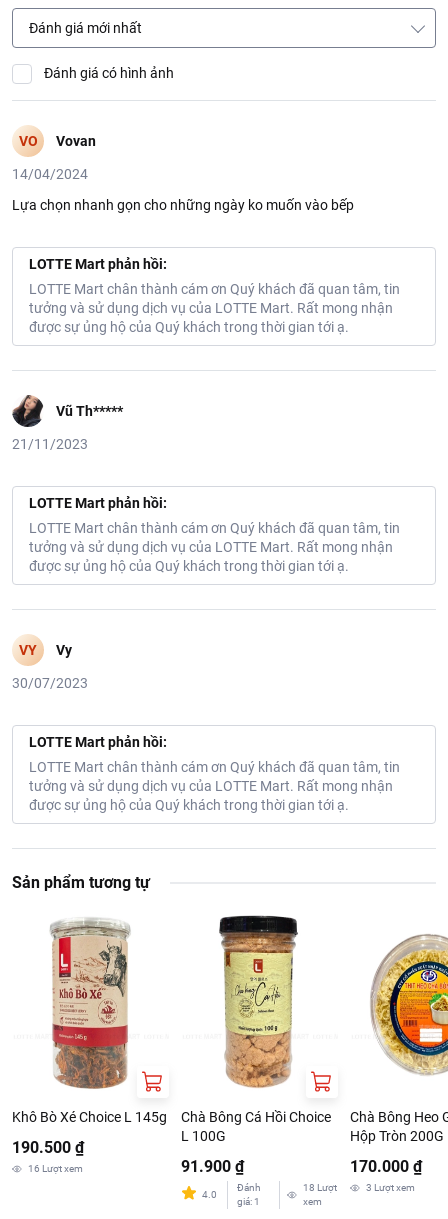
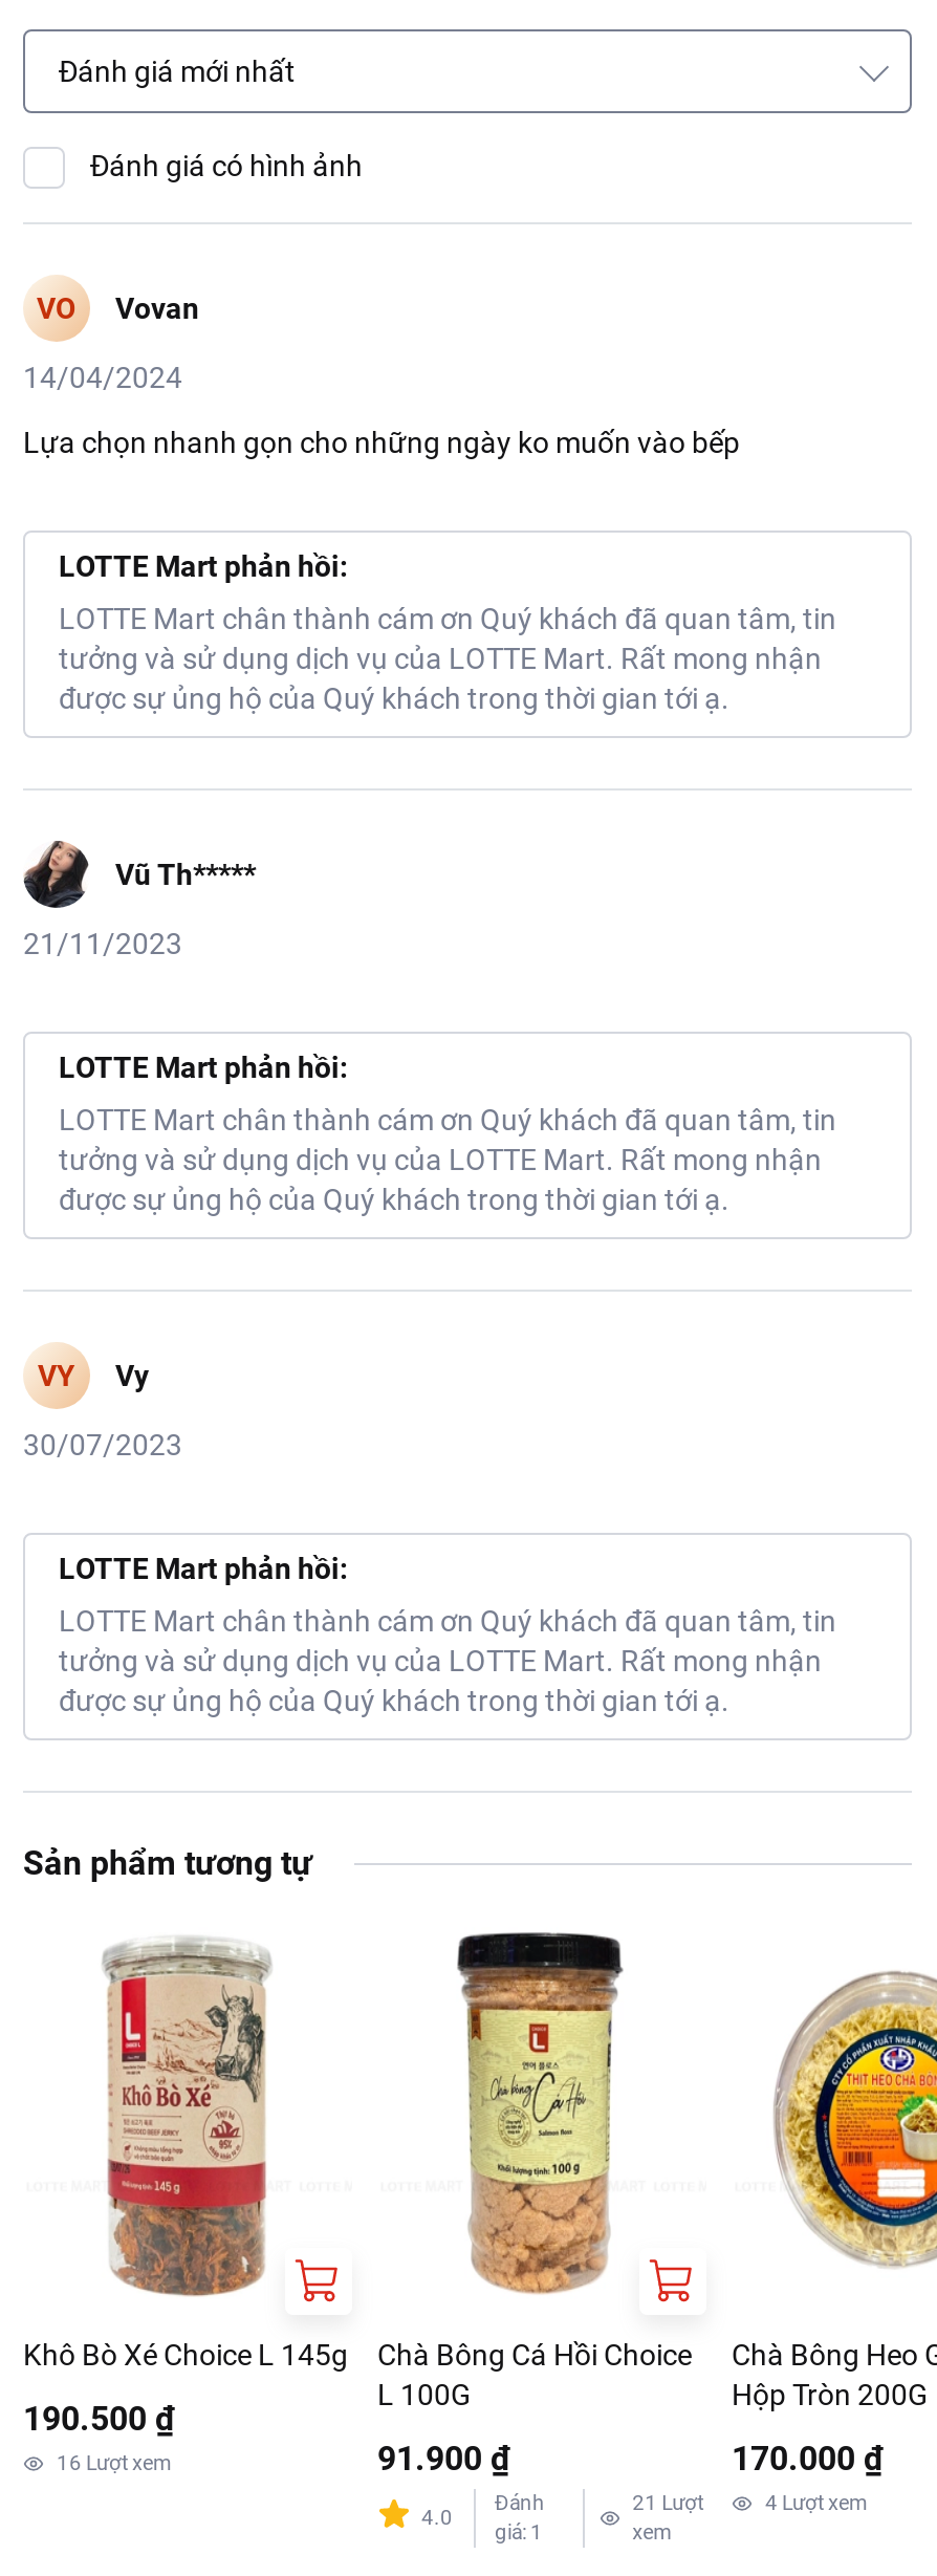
[303,1182,337,1193] 18 Lượt -> [632,2491,703,2514] 21 Lượt
[366,1182,415,1193] 3 Lượt xem -> [765,2491,868,2514] 4 Lượt xem

